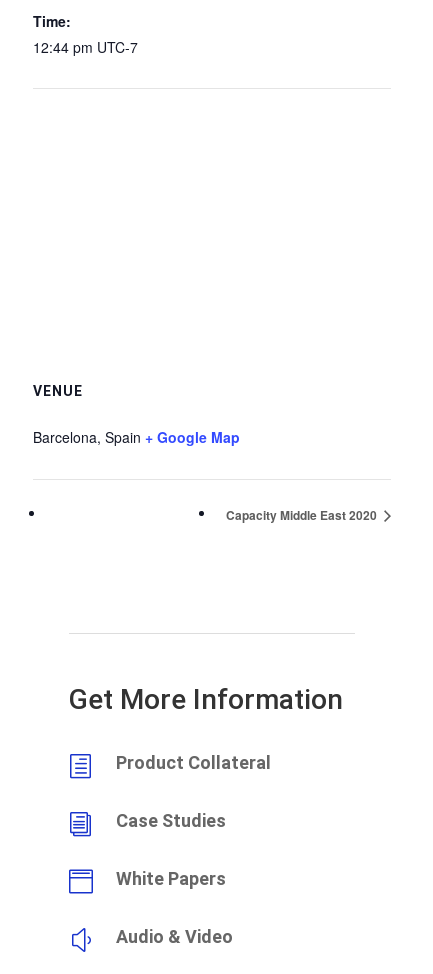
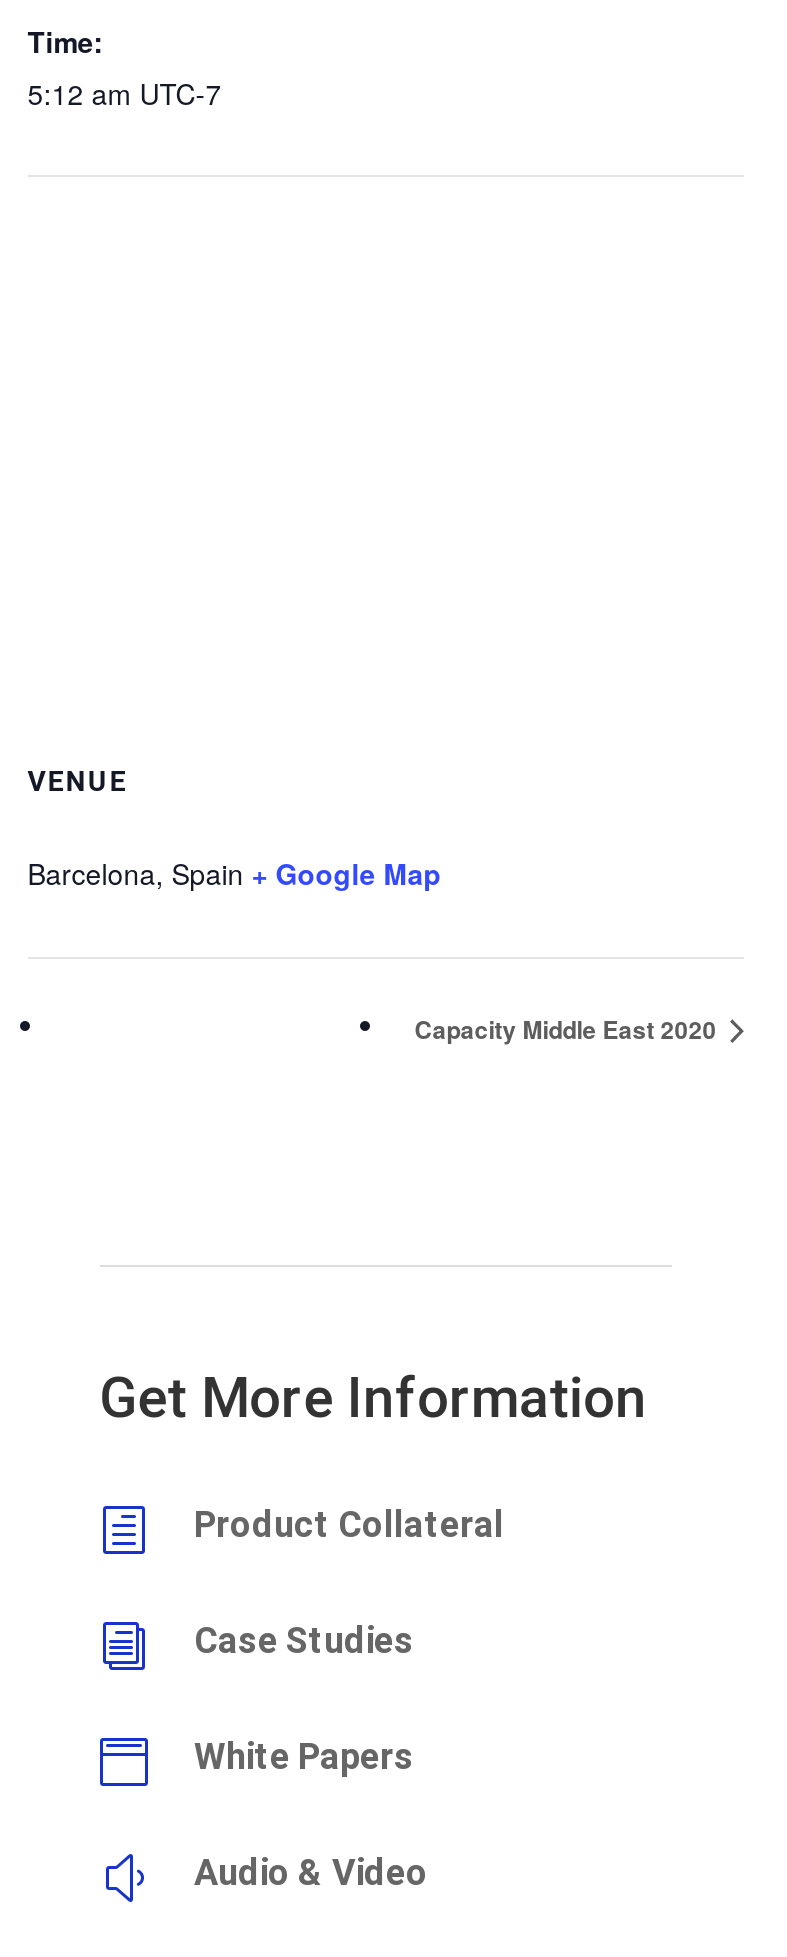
[33,37,138,57] 12:44 pm UTC-7 -> [28,73,222,113] 5:12 am UTC-7

